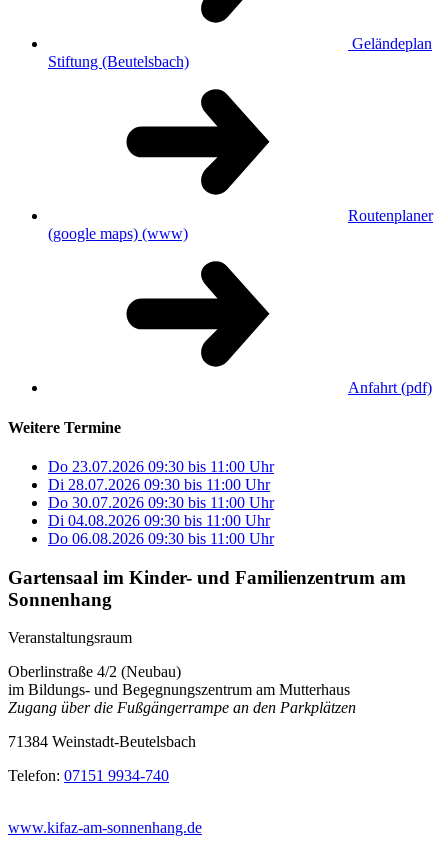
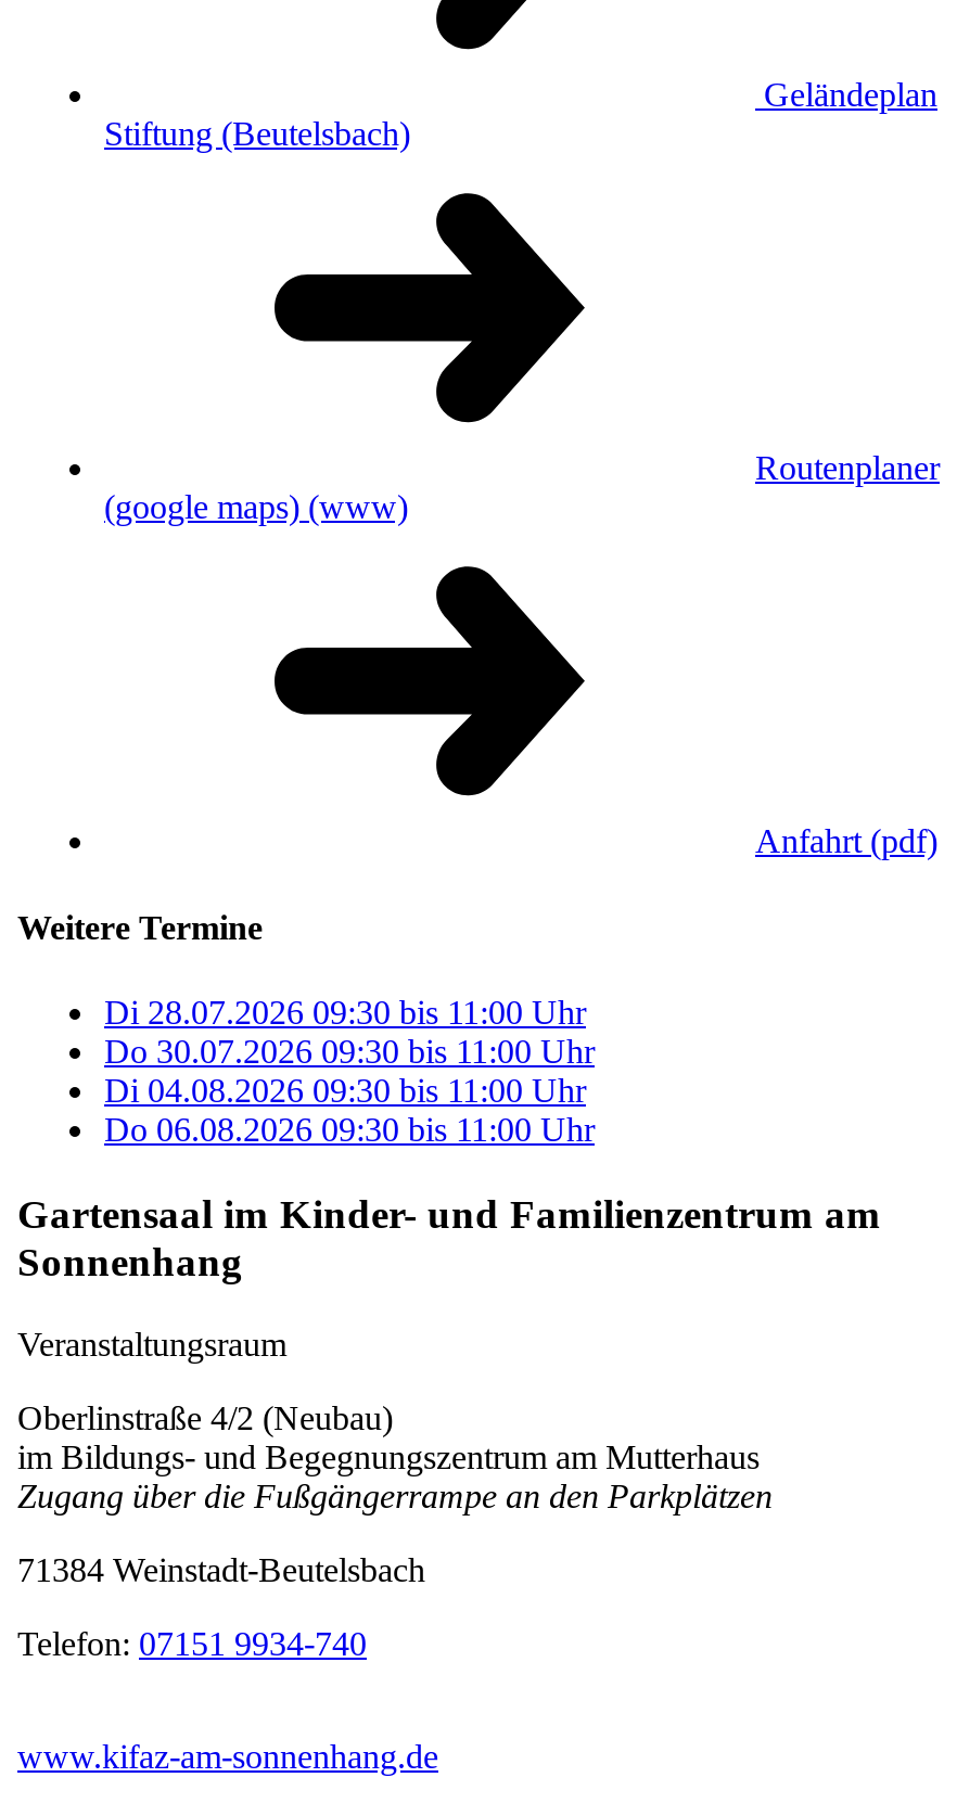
[48,458,274,475] Do 23.07.2026 09:30 bis 11:00 Uhr -> none

